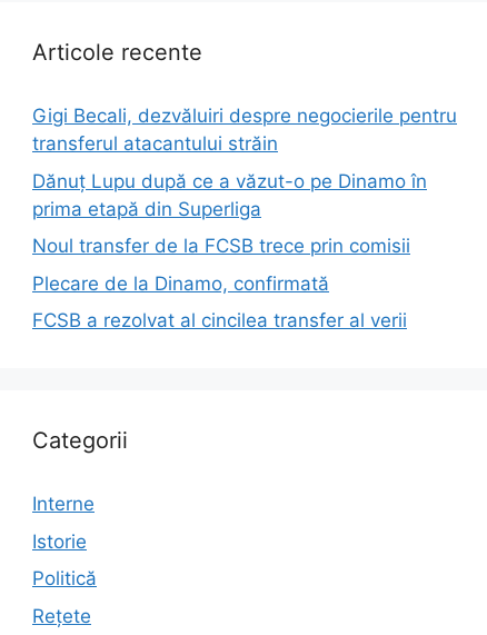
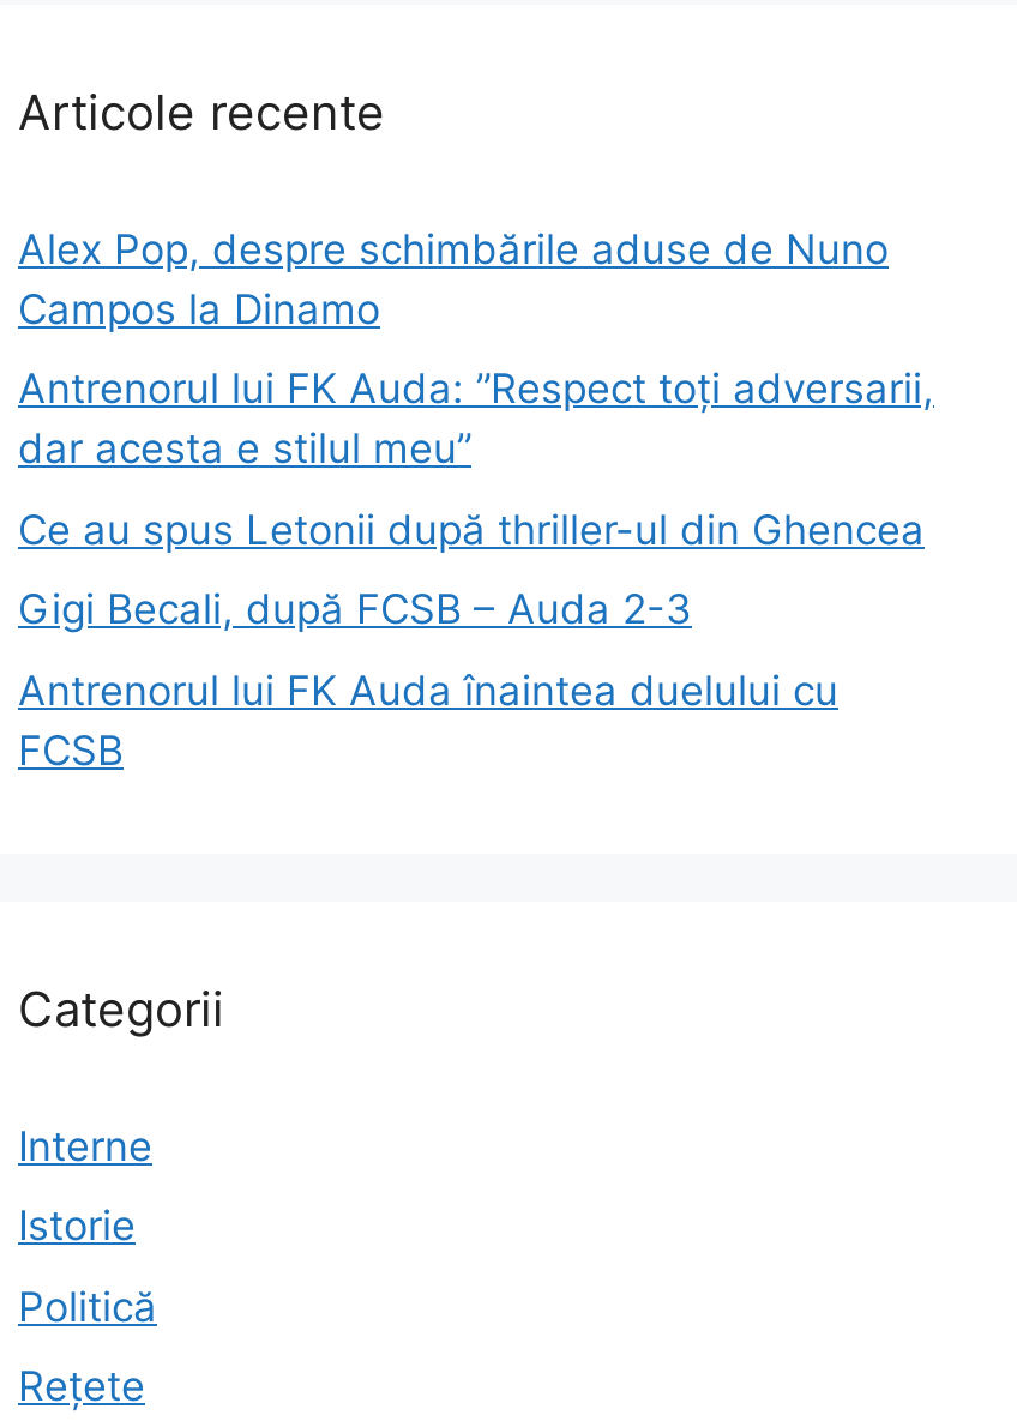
[32,105,457,155] Gigi Becali, dezvăluiri despre negocierile pentru | transferul atacantului străin -> [18,225,889,333] Alex Pop, despre schimbările aduse de Nuno | Campos la Dinamo
[32,170,427,220] Dănuț Lupu după ce a văzut-o pe Dinamo în | prima etapă din Superliga -> [18,366,934,474] Antrenorul lui FK Auda: ”Respect toți adversarii, | dar acesta e stilul meu”
[32,235,410,257] Noul transfer de la FCSB trece prin comisii -> [18,506,925,554] Ce au spus Letonii după thriller-ul din Ghencea
[32,272,329,294] Plecare de la Dinamo, confirmată -> [18,586,692,634] Gigi Becali, după FCSB – Auda 2-3
[32,309,407,331] FCSB a rezolvat al cincilea transfer al verii -> [18,667,838,775] Antrenorul lui FK Auda înaintea duelului cu | FCSB

